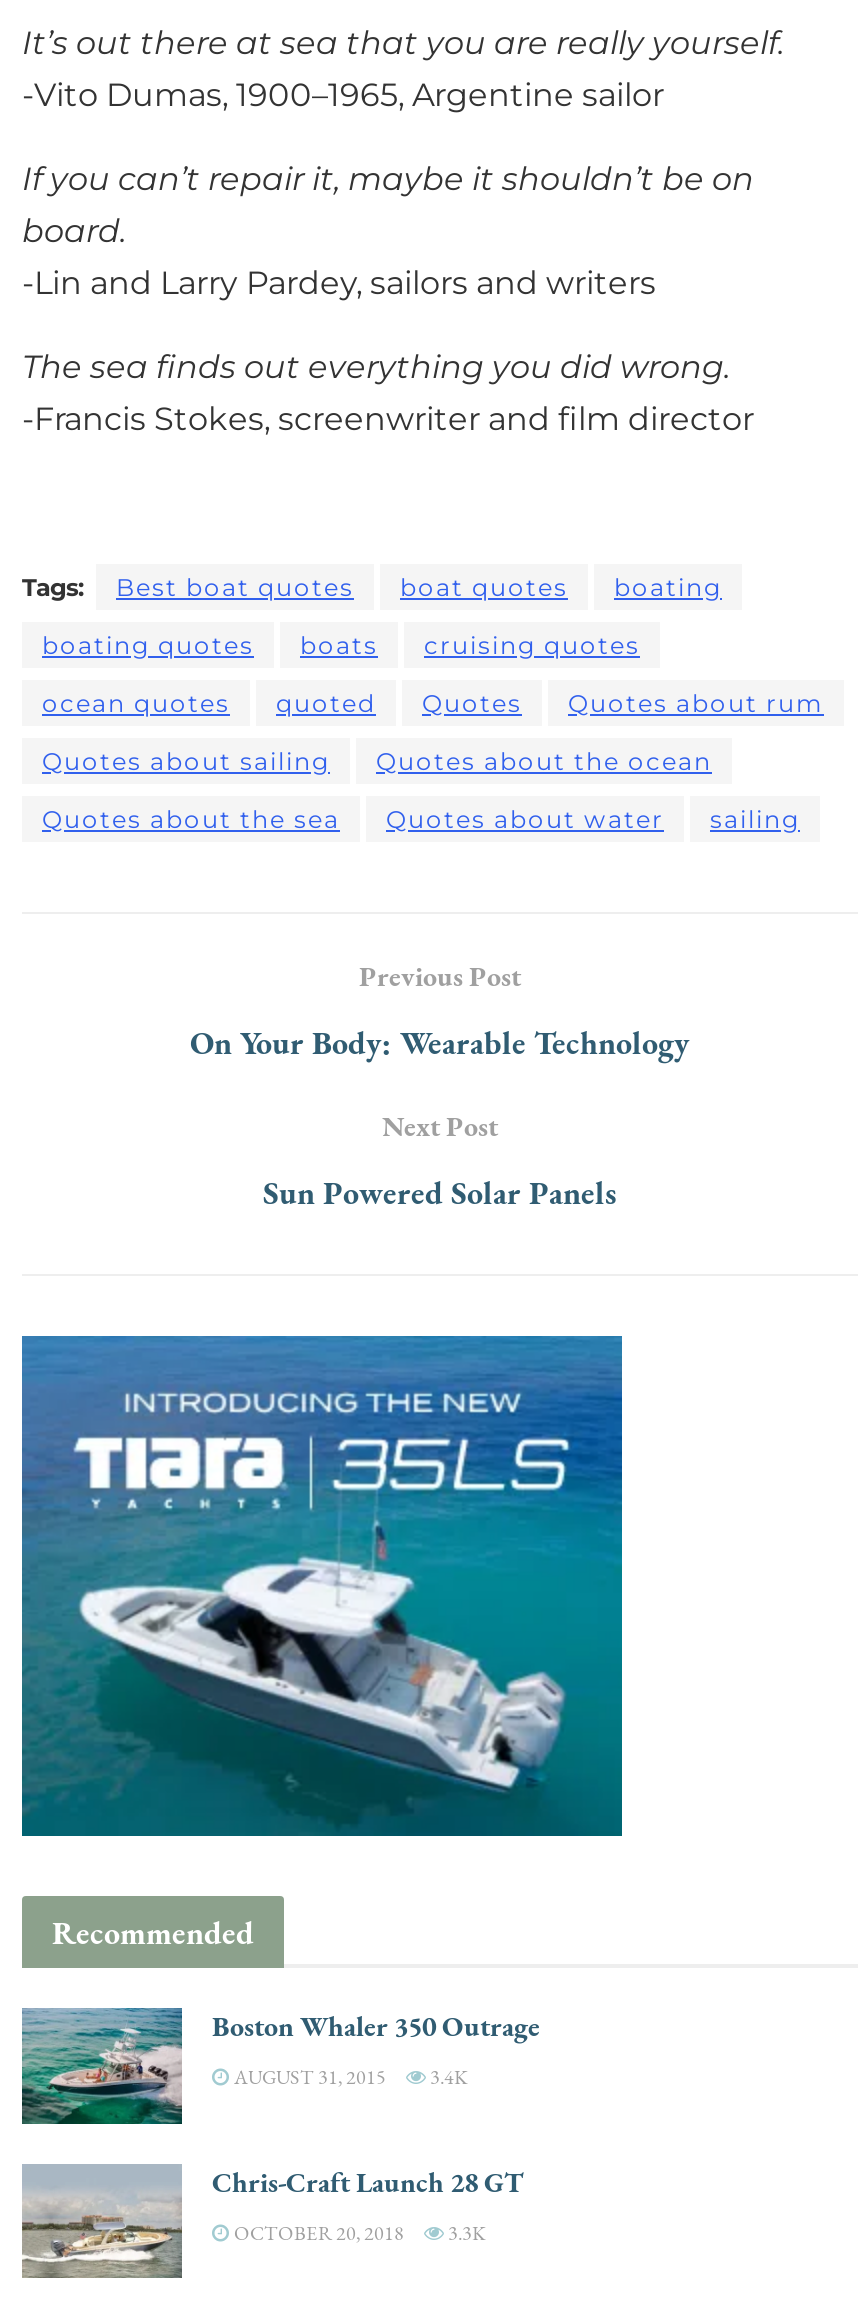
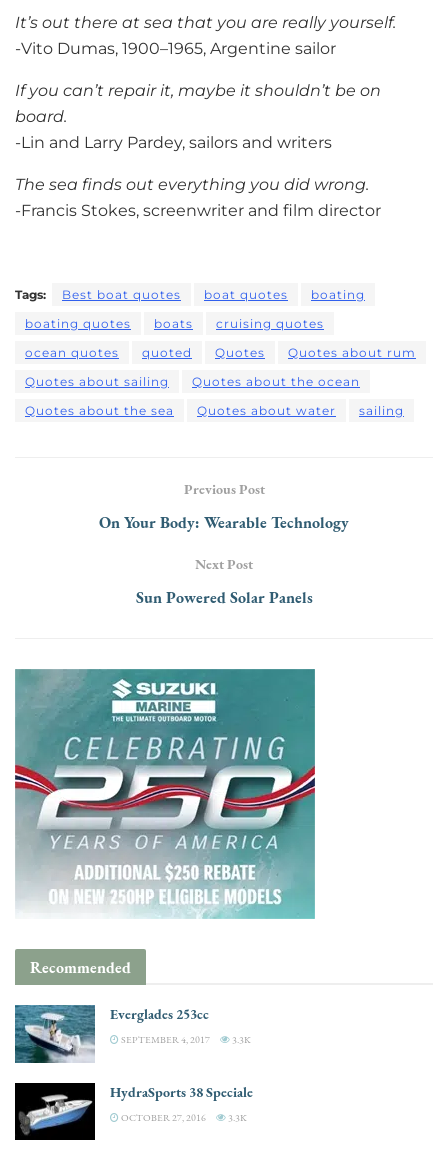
[20,1336,624,1838] [image] -> [14,669,316,919] [image]
[22,2007,540,2126] [image] | Boston Whaler 350 Outrage | AUGUST 31, 2015 | 3.4K -> [15,1004,251,1064] [image] | Everglades 253cc | SEPTEMBER 4, 2017 | 3.3K
[20,2161,524,2280] [image] | Chris-Craft Launch 28 GT | OCTOBER 20, 2018 -> [14,1082,253,1140] [image] | HydraSports 38 Speciale | OCTOBER 27, 2016

